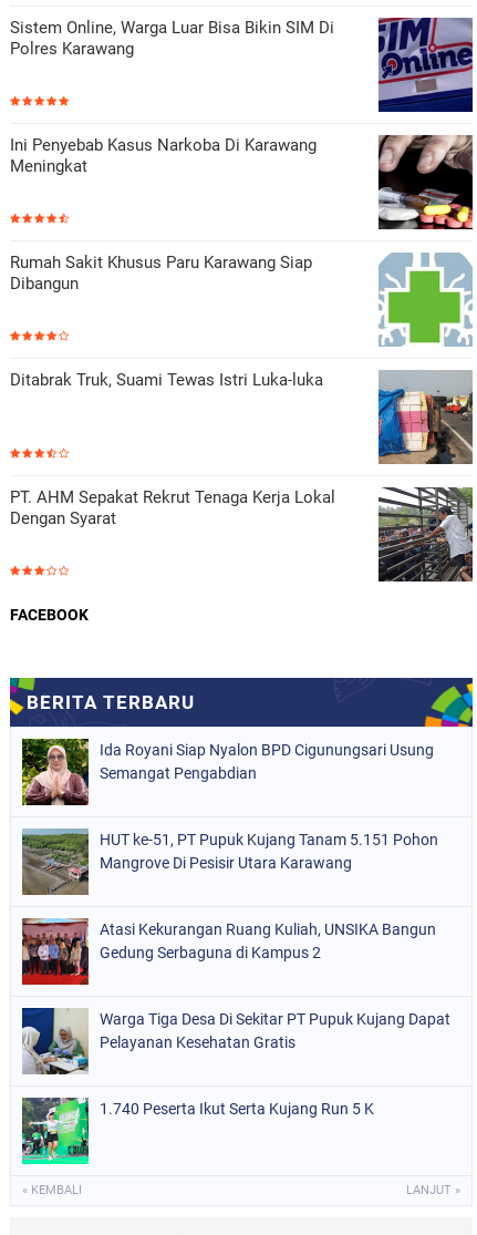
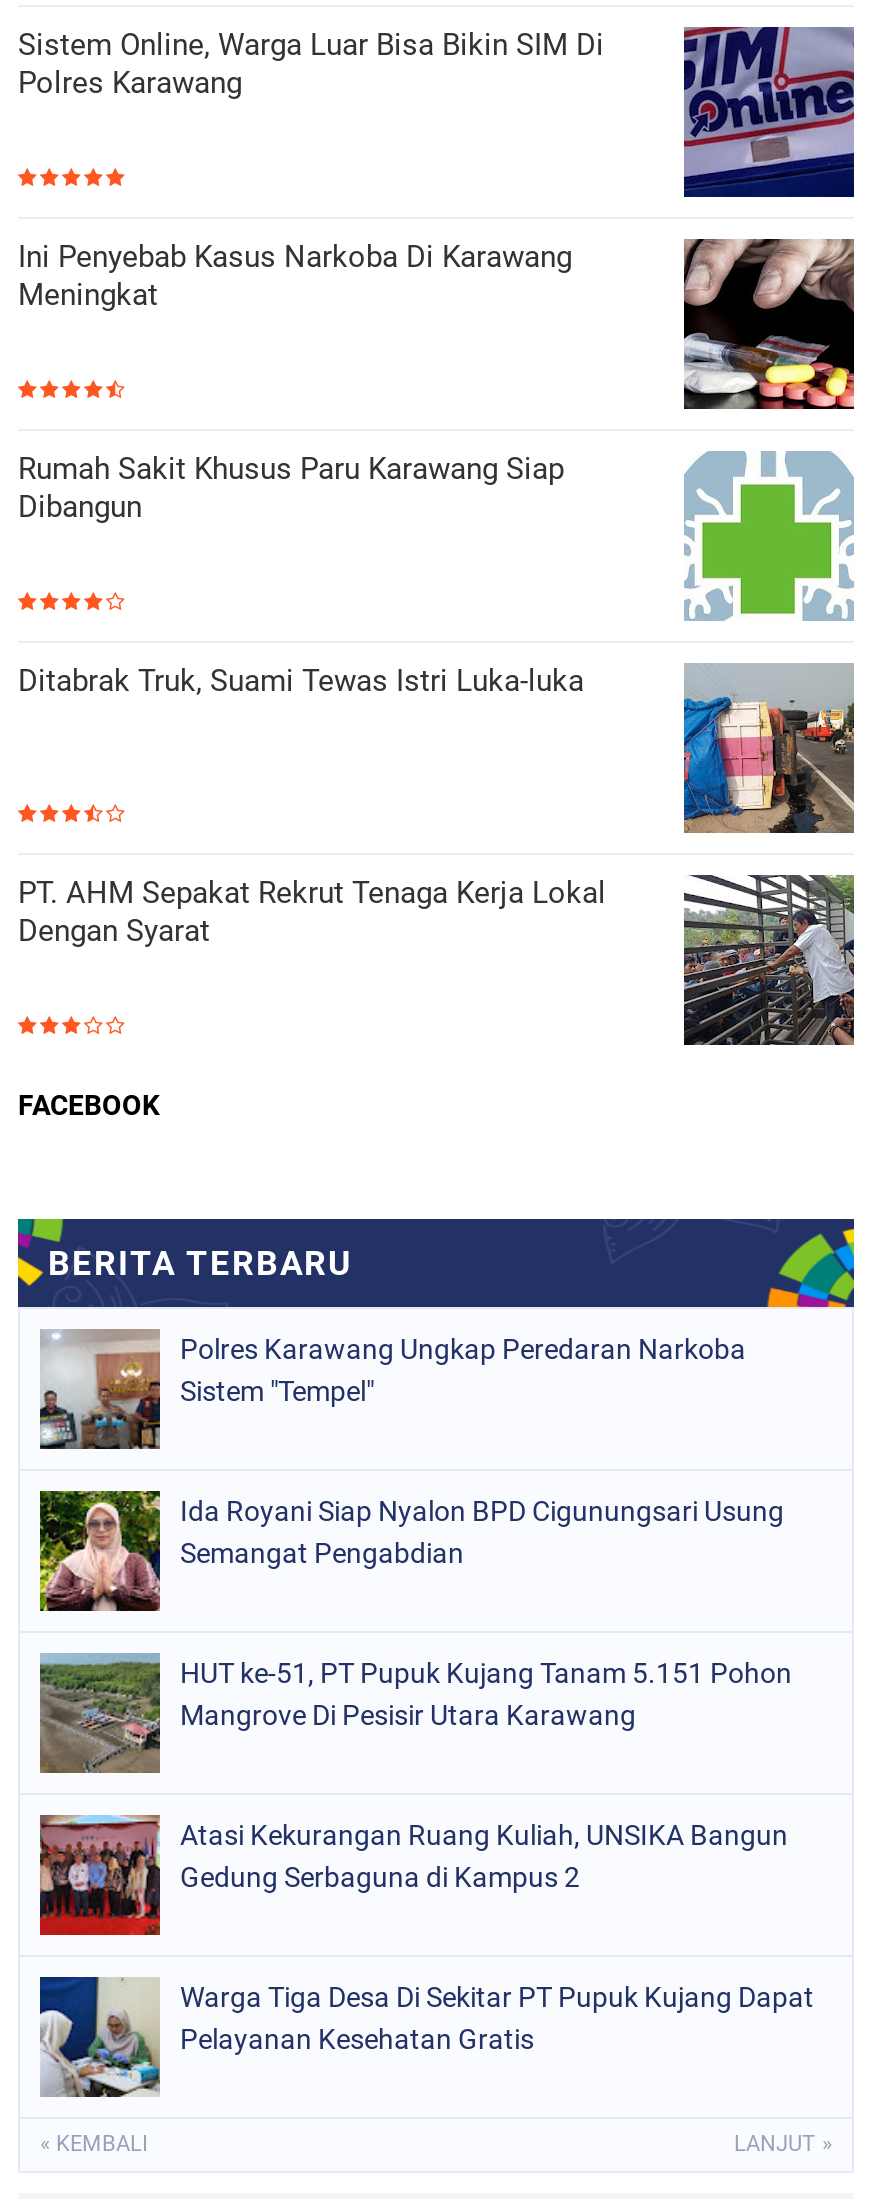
none -> [38,1329,746,1451] [image] | Polres Karawang Ungkap Peredaran Narkoba | Sistem "Tempel"
moved [20,737,450,1051] -> [36,1487,814,2054]: [image] | Ida Royani Siap Nyalon BPD Cigunungsari Usung | Semangat Pengabdian | ... | Warga Tiga Desa Di Sekitar PT Pupuk Kujang Dapat | Pelayanan Kesehatan Gratis
[21,1098,374,1165] [image] | 1.740 Peserta Ikut Serta Kujang Run 5 K -> none

